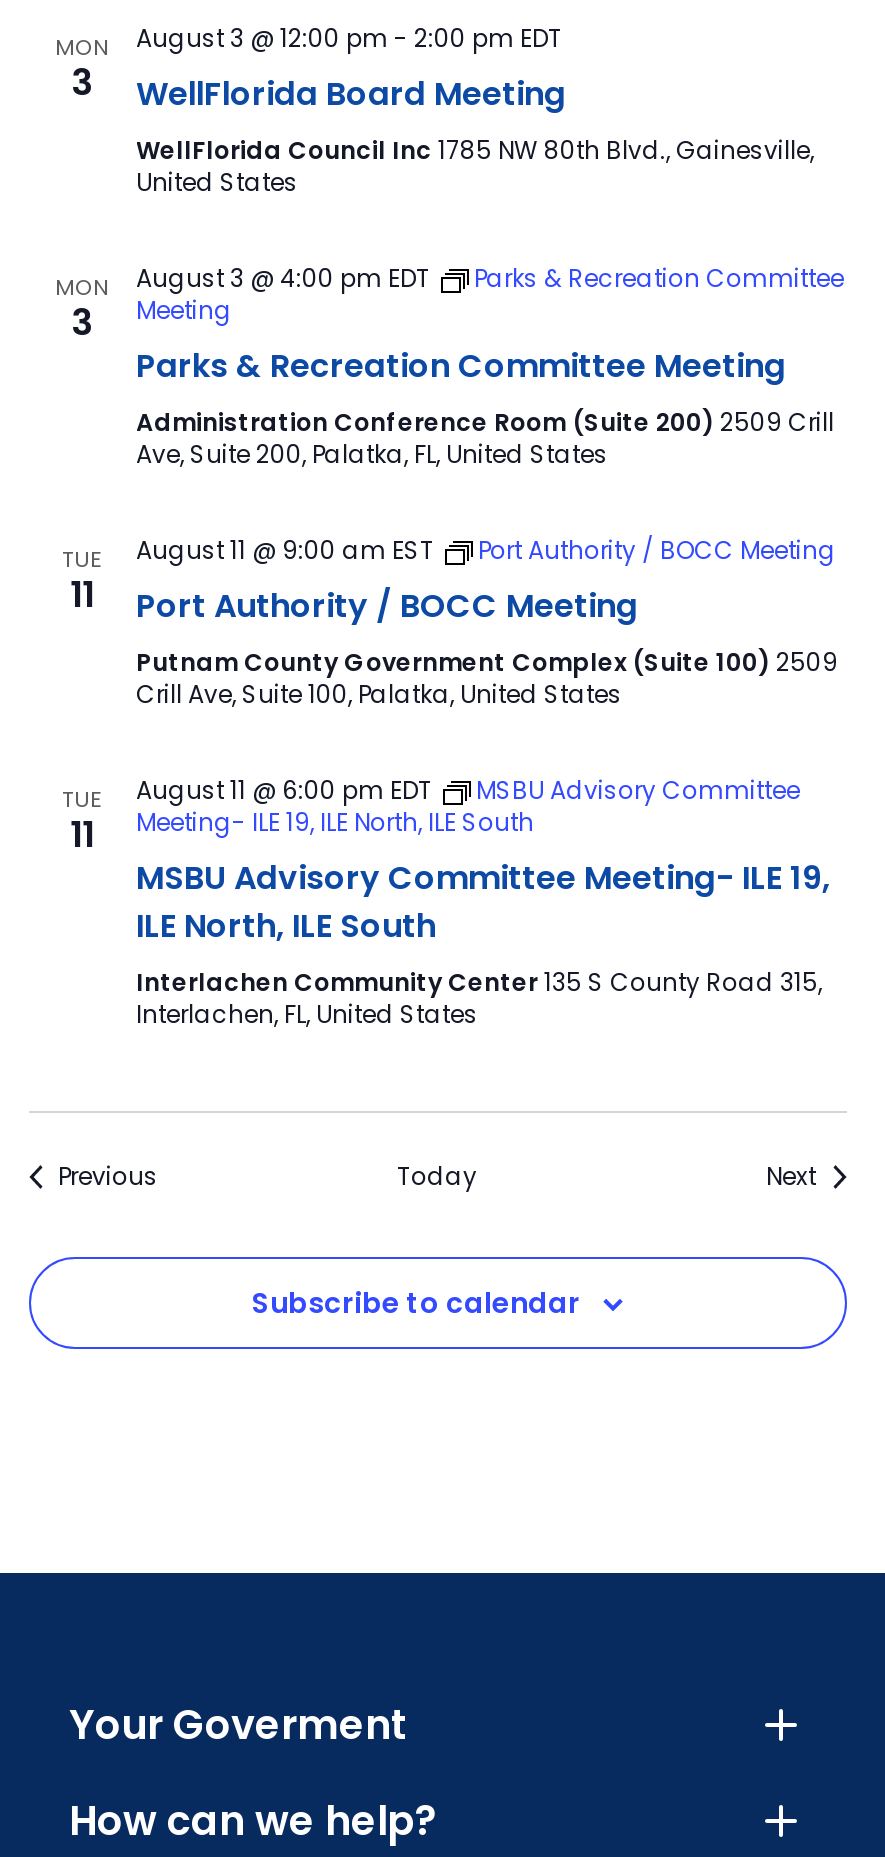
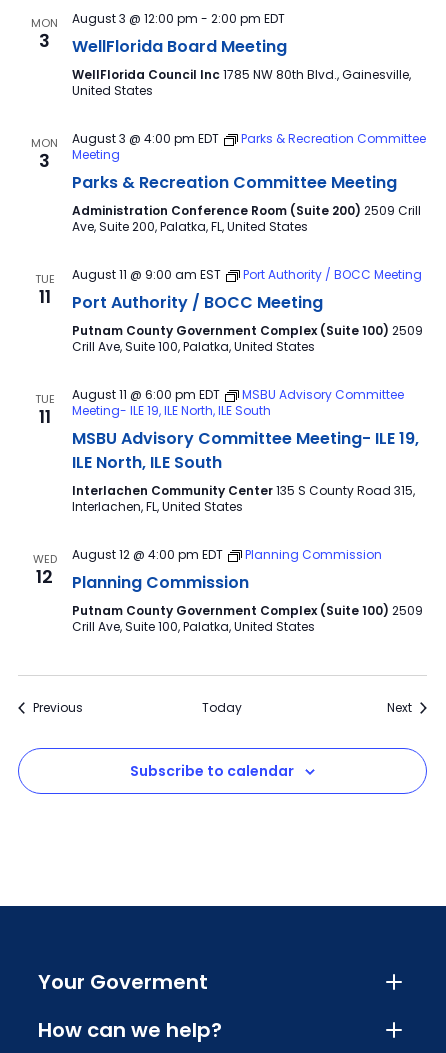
none -> [32,551,56,589] WED | 12
none -> [71,546,422,635] August 12 @ 4:00 pm EDT | Planning Commission | Planning Commission | Putnam County Government Complex (Suite 100) 2509 | Crill Ave, Suite 100, Palatka, United States

